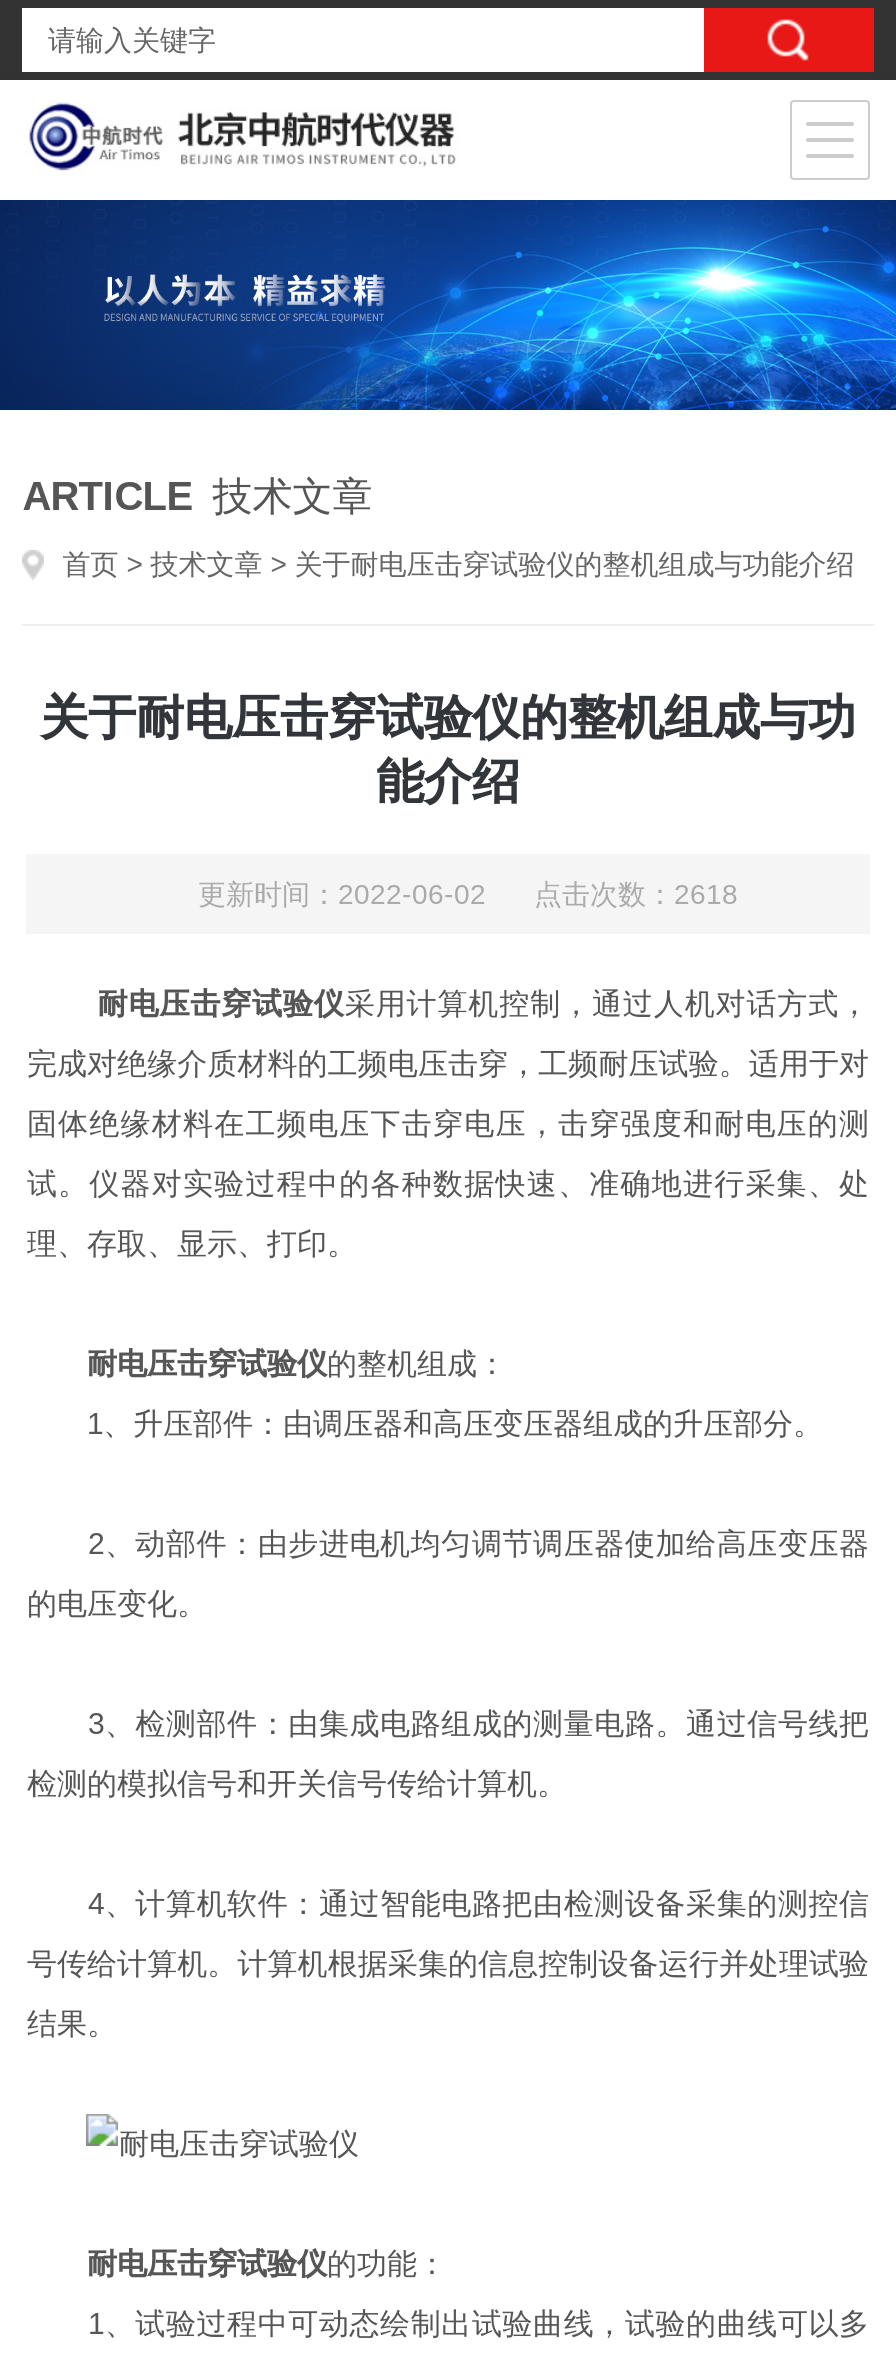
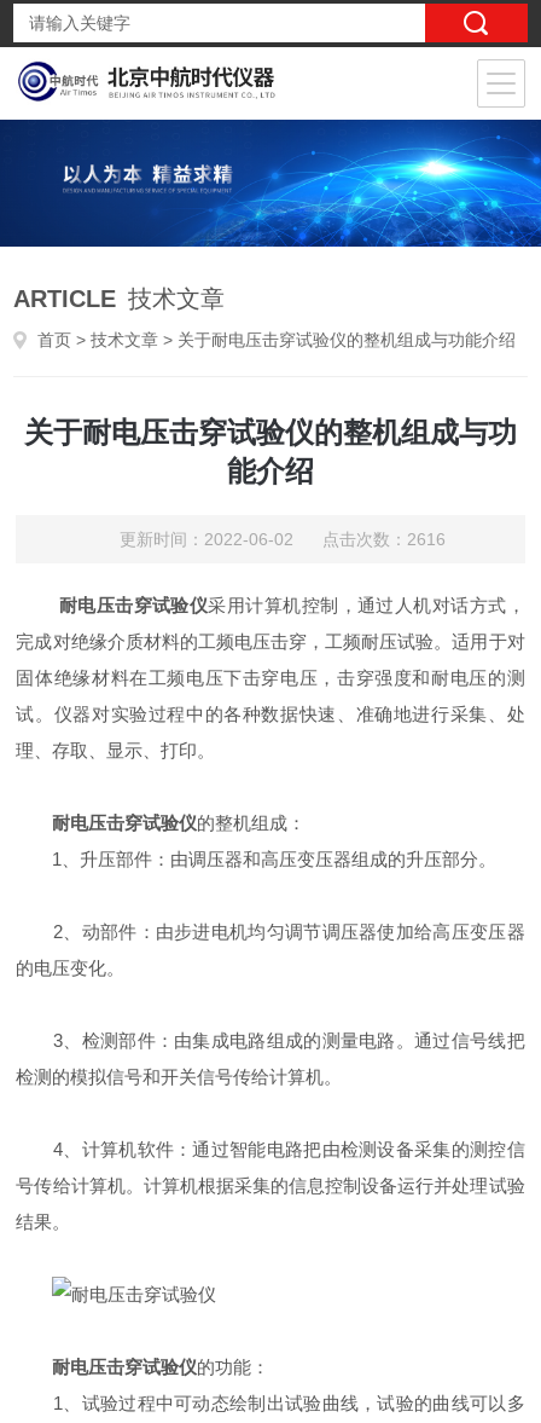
[198,878,738,910] 更新时间：2022-06-02 点击次数：2618 -> [120,530,446,549] 更新时间：2022-06-02 点击次数：2616

